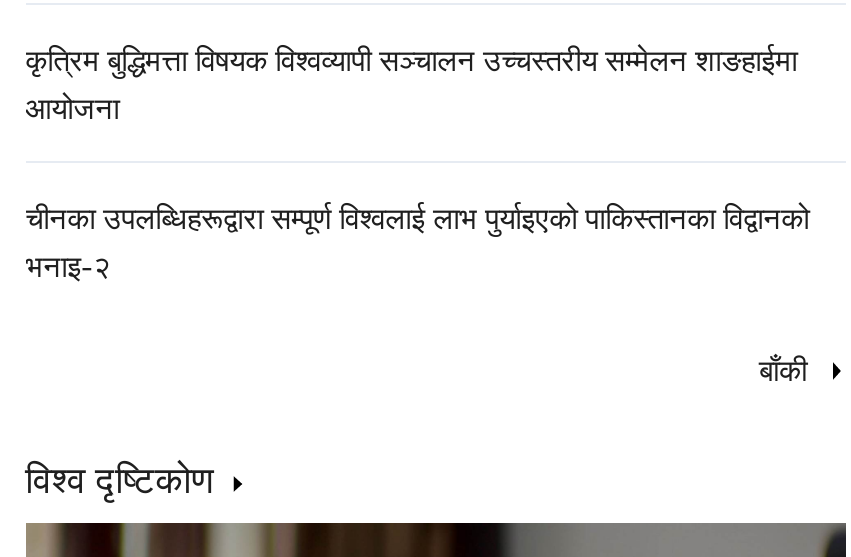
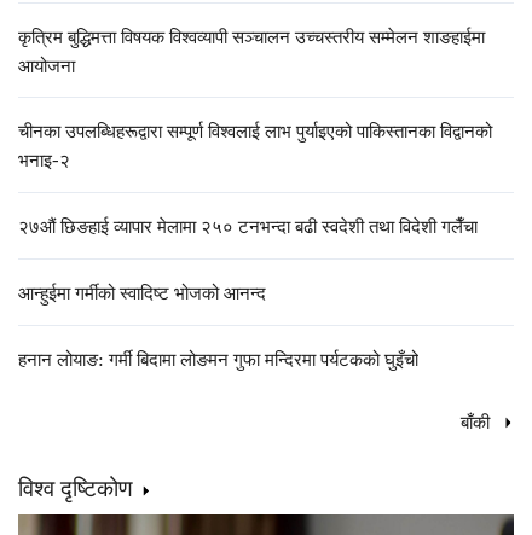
none -> [18,215,477,369] २७औं छिङहाई व्यापार मेलामा २५० टनभन्दा बढी स्वदेशी तथा विदेशी गलैँचा | आन्हुईमा गर्मीको स्वादिष्ट भोजको आनन्द | हनान लोयाङ: गर्मी बिदामा लोङमन गुफा मन्दिरमा पर्यटकको घुइँचो

